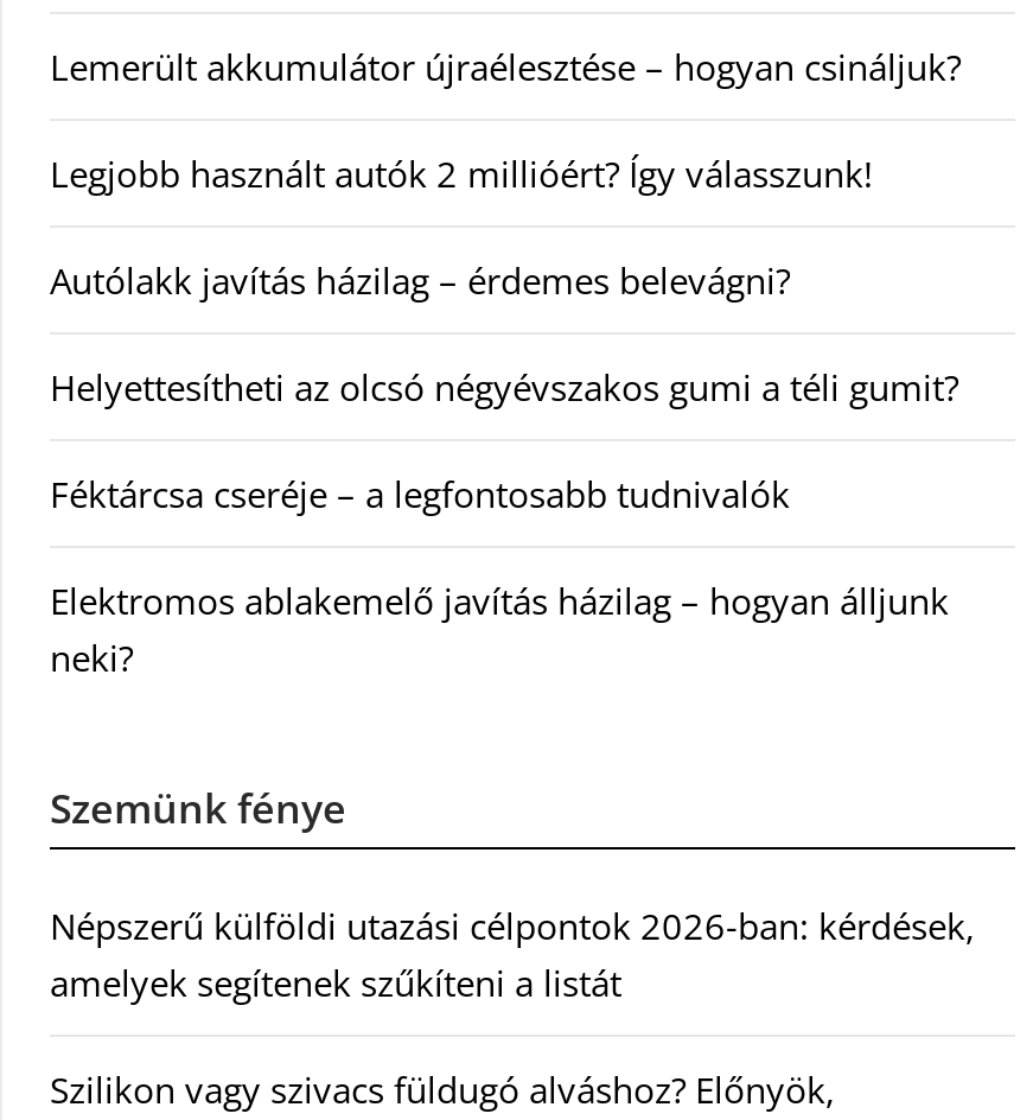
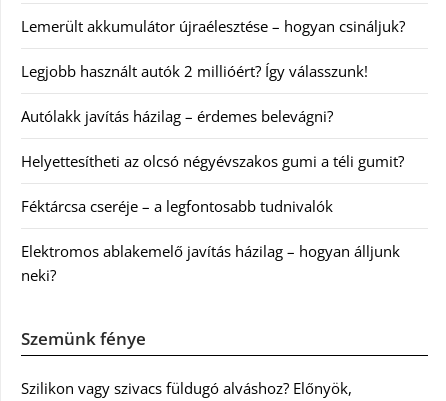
[50,902,975,1007] Népszerű külföldi utazási célpontok 2026-ban: kérdések, | amelyek segítenek szűkíteni a listát -> none

